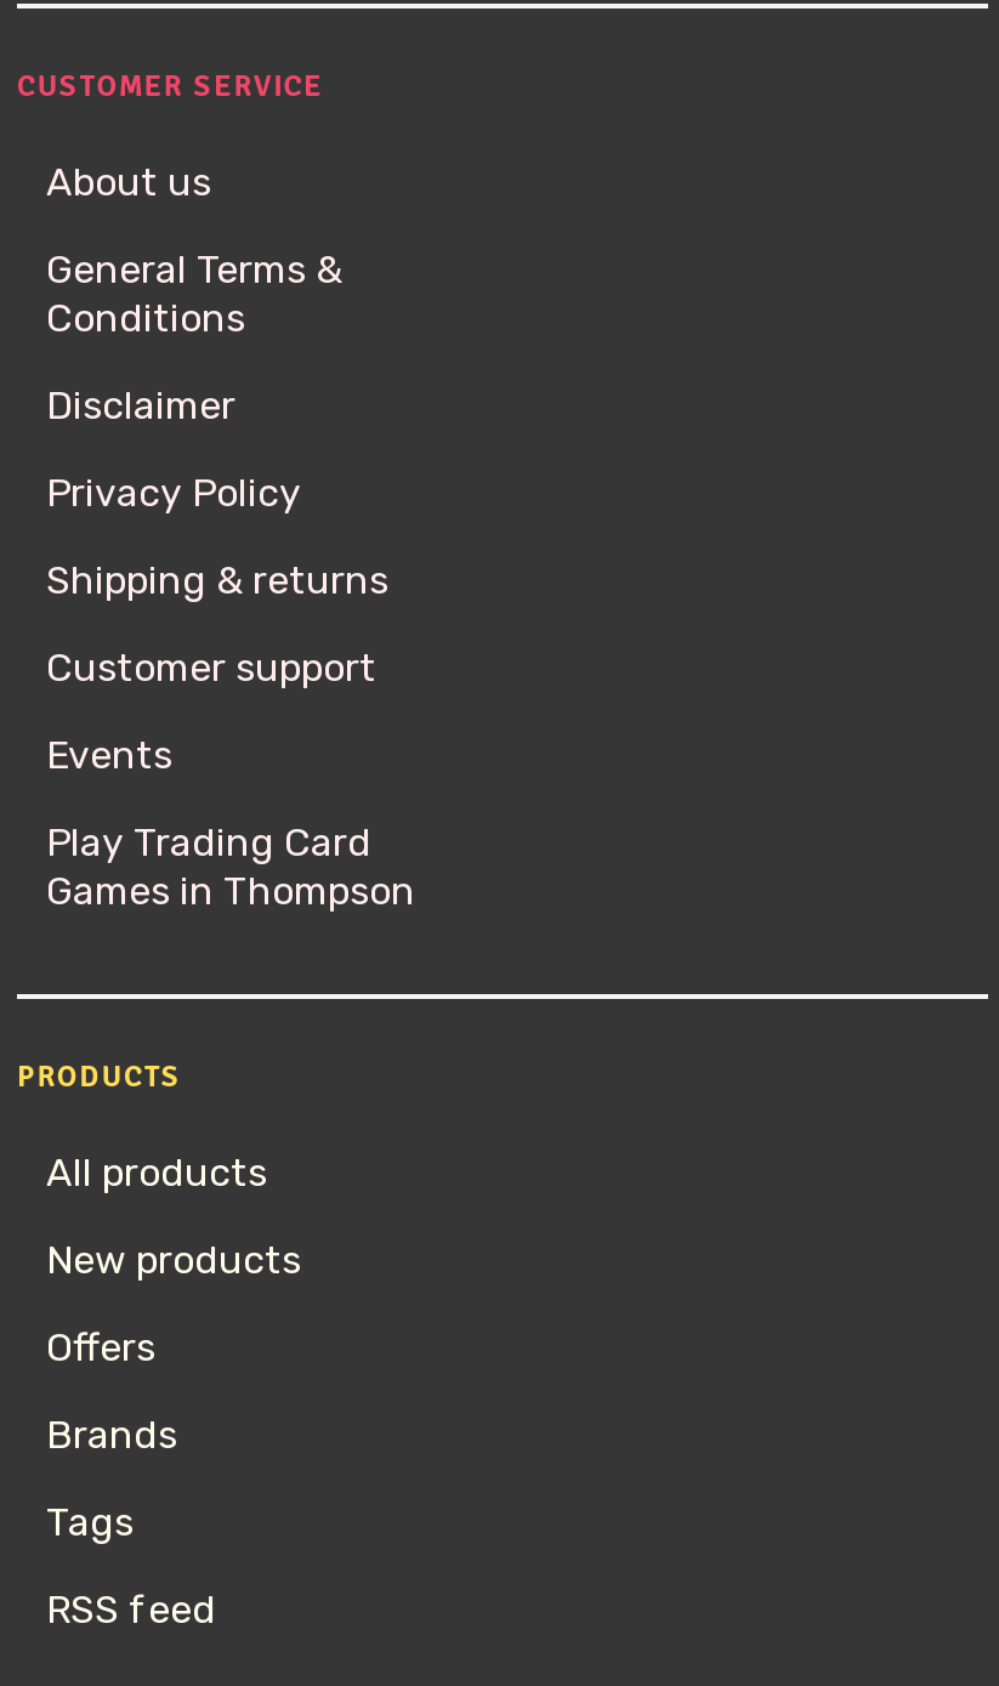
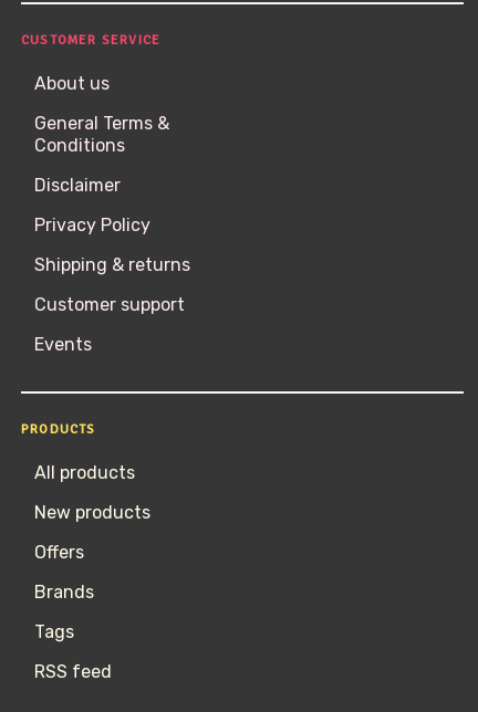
[46,819,415,914] Play Trading Card | Games in Thompson -> none

